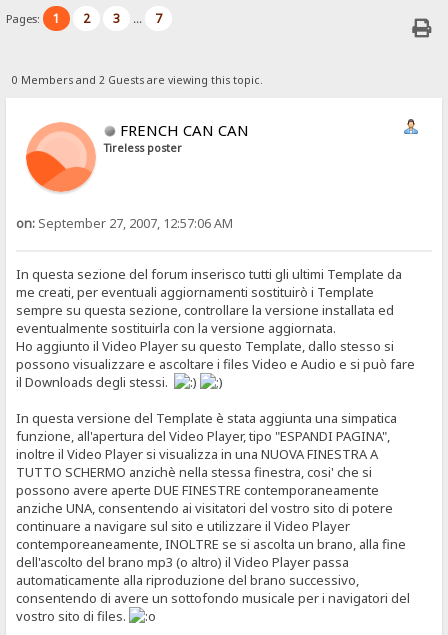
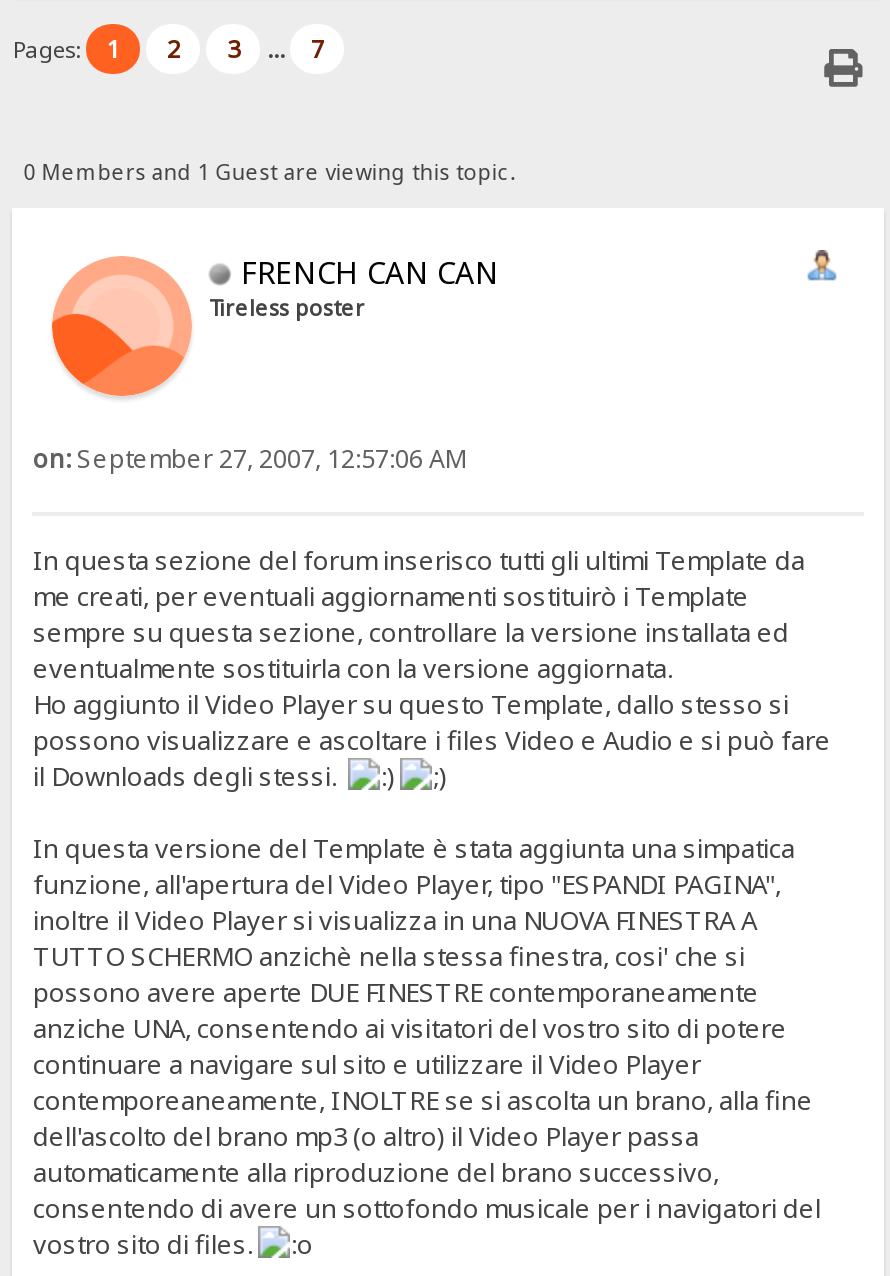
[12,73,263,87] 0 Members and 2 Guests are viewing this topic. -> [24,157,516,185] 0 Members and 1 Guest are viewing this topic.

